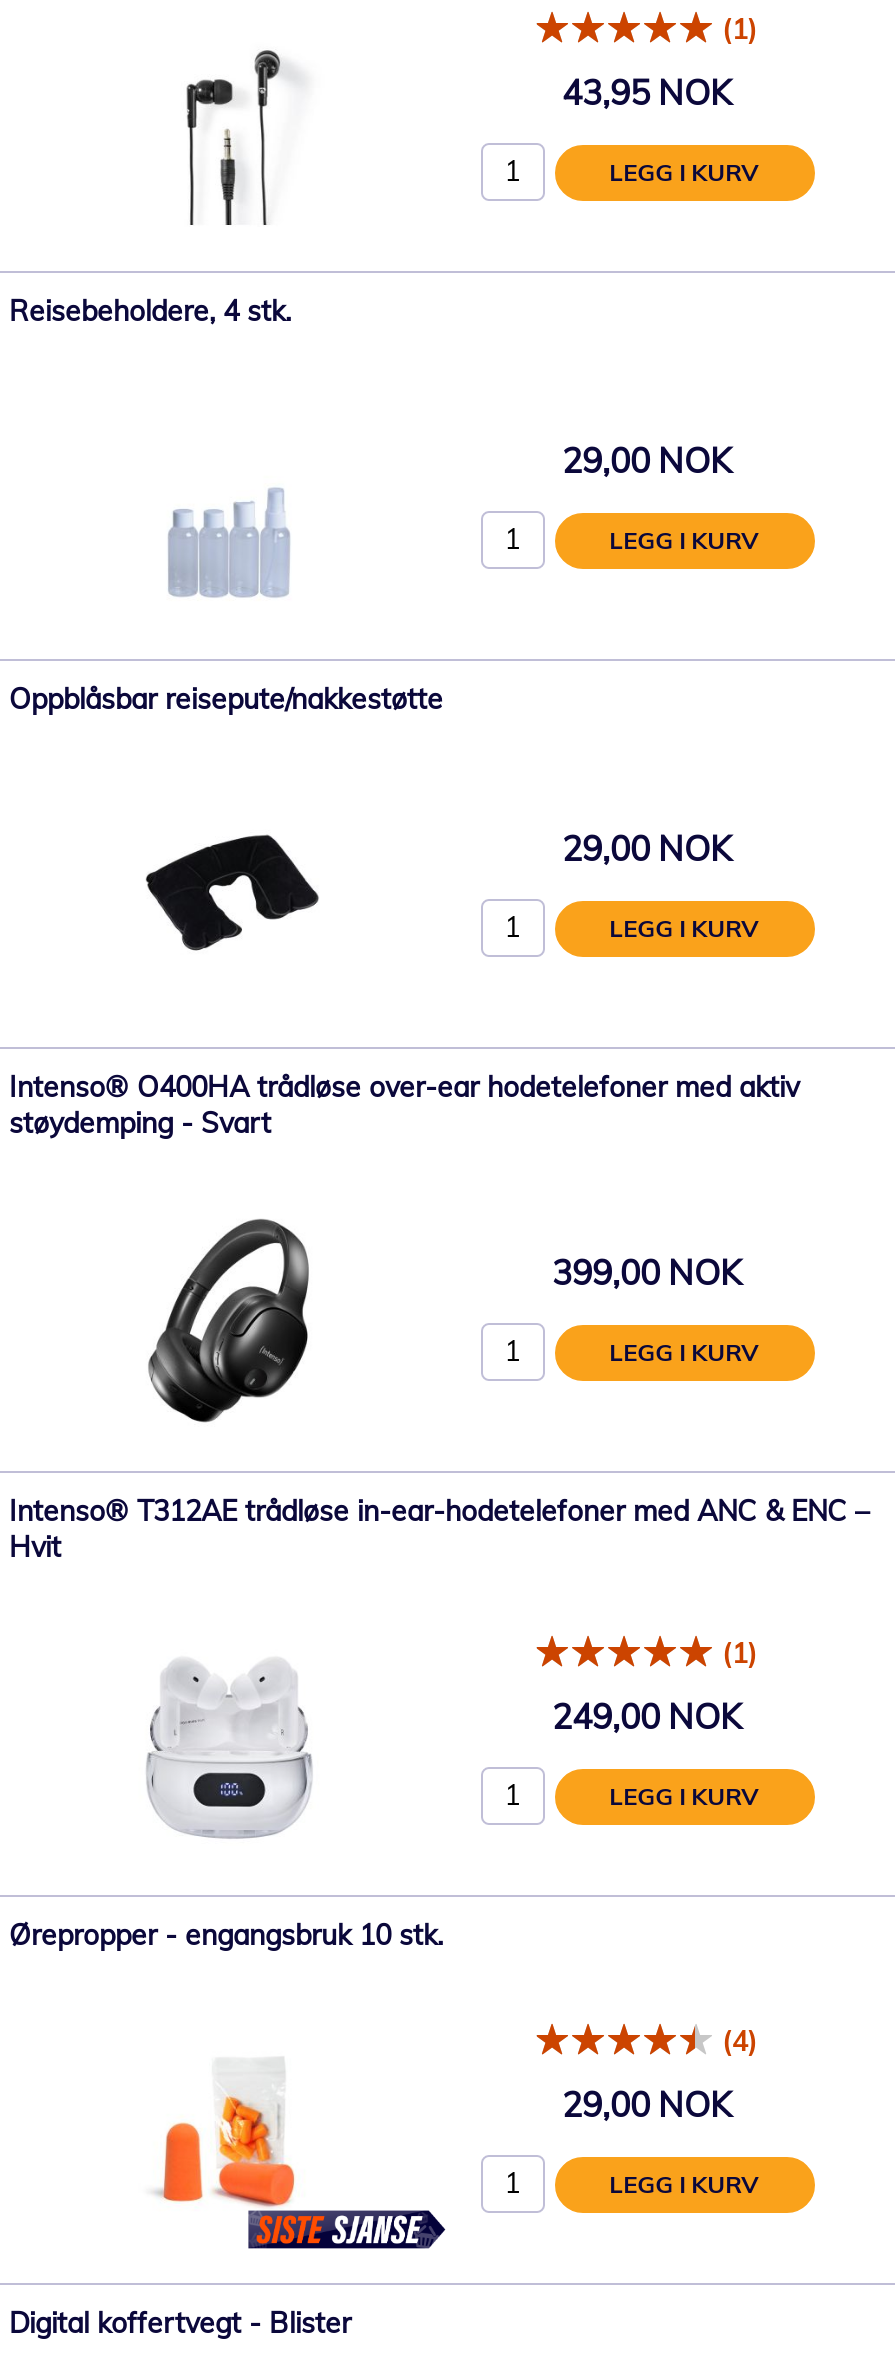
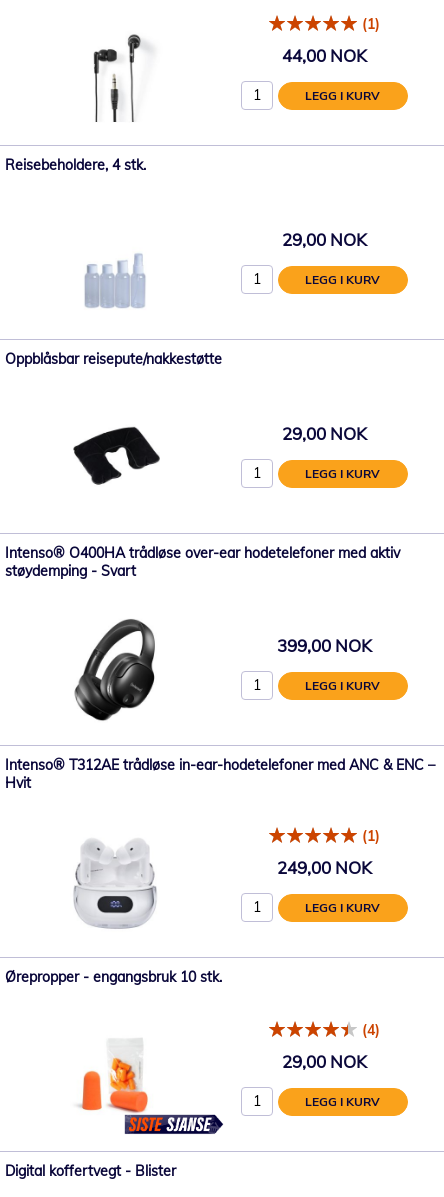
[562,71,732,113] 43,95 NOK -> [281,45,366,66] 44,00 NOK

